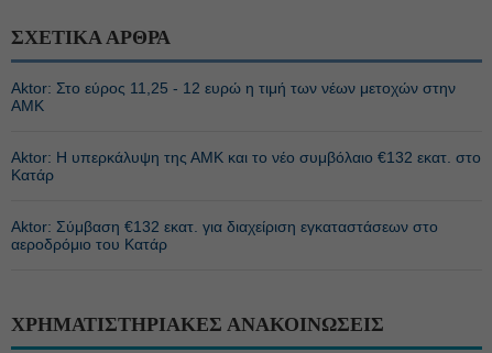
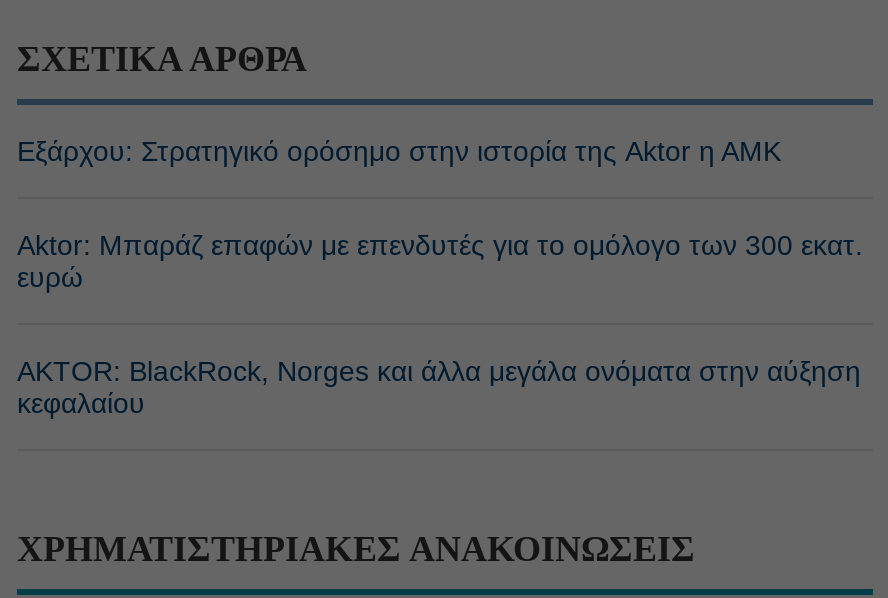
[11,79,456,114] Aktor: Στο εύρος 11,25 - 12 ευρώ η τιμή των νέων μετοχών στην | ΑΜΚ -> [17,135,781,167] Εξάρχου: Στρατηγικό ορόσημο στην ιστορία της Aktor η ΑΜΚ
[11,148,481,184] Aktor: Η υπερκάλυψη της ΑΜΚ και το νέο συμβόλαιο €132 εκατ. στο | Κατάρ -> [17,229,863,293] Aktor: Μπαράζ επαφών με επενδυτές για το ομόλογο των 300 εκατ. | ευρώ
[11,218,438,253] Aktor: Σύμβαση €132 εκατ. για διαχείριση εγκαταστάσεων στο | αεροδρόμιο του Κατάρ -> [17,355,861,419] AKTOR: BlackRock, Norges και άλλα μεγάλα ονόματα στην αύξηση | κεφαλαίου

